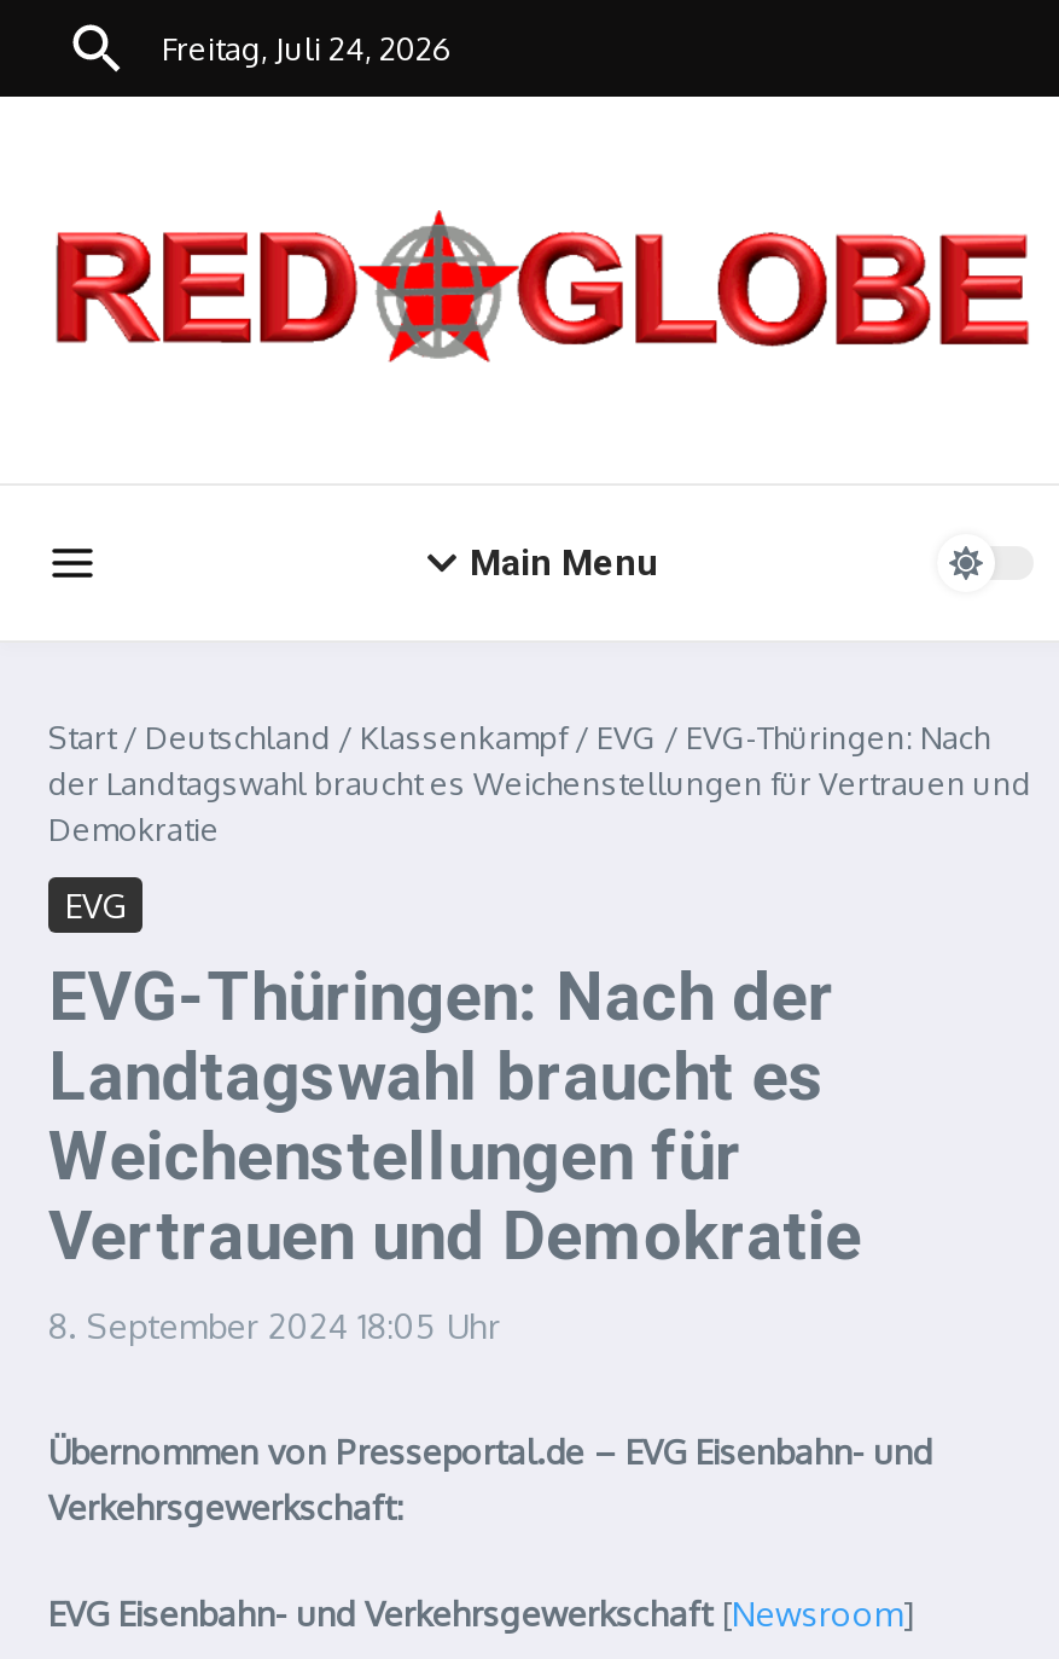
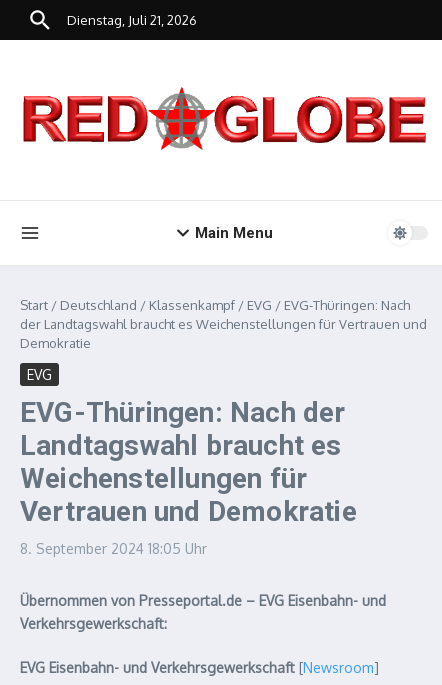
[162,28,452,66] Freitag, Juli 24, 2026 -> [67,11,197,27] Dienstag, Juli 21, 2026

